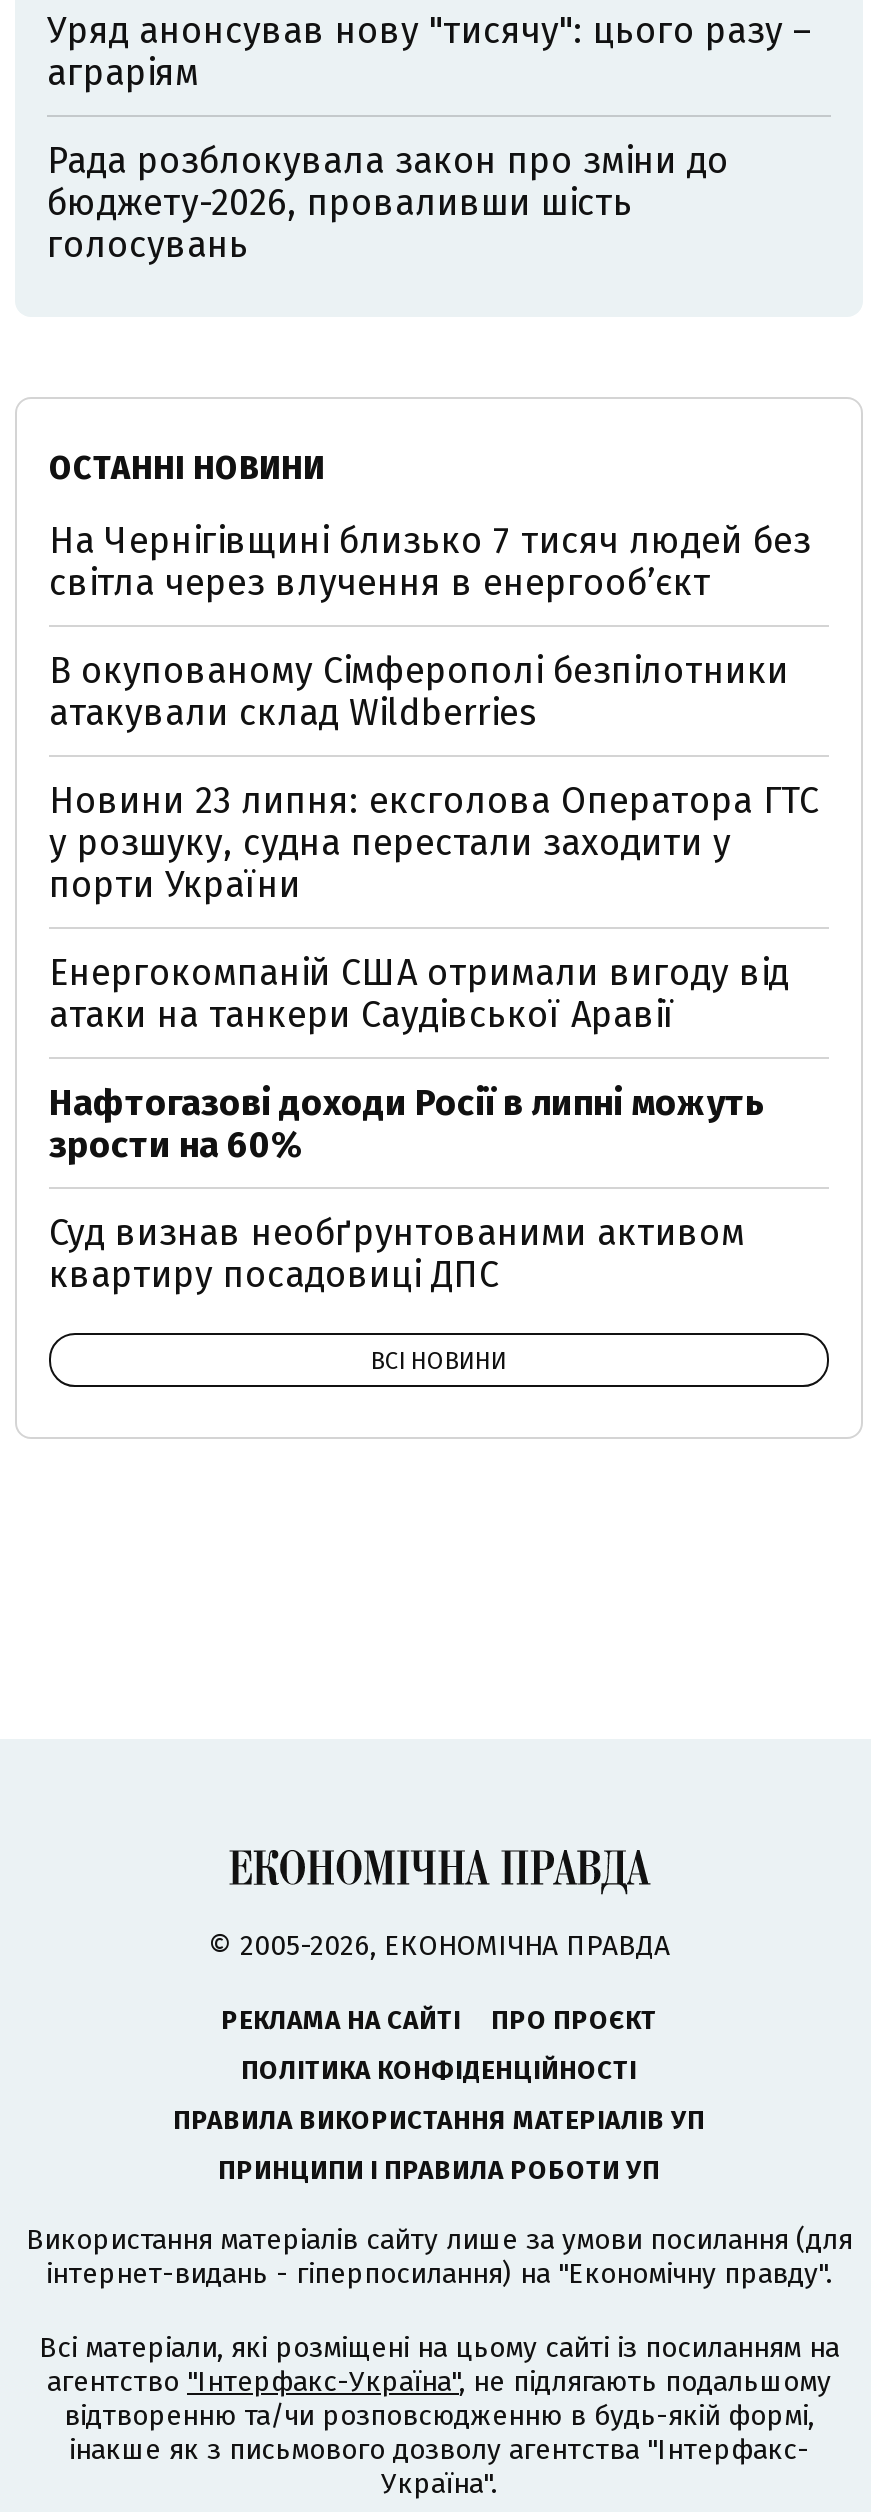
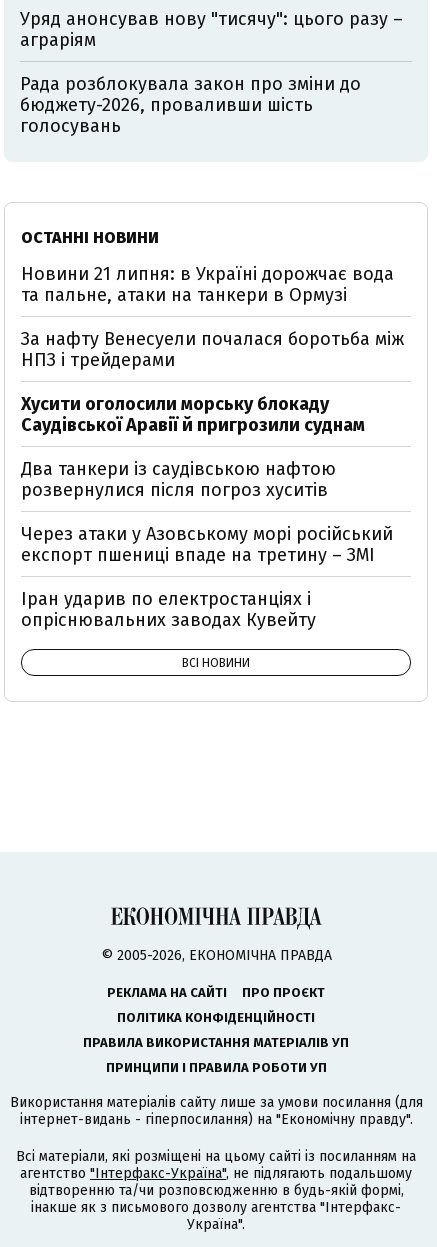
[49,519,811,605] На Чернігівщині близько 7 тисяч людей без | світла через влучення в енергообʼєкт -> [21,263,394,306] Новини 21 липня: в Україні дорожчає вода | та пальне, атаки на танкери в Ормузі
[49,649,789,735] В окупованому Сімферополі безпілотники | атакували склад Wildberries -> [21,328,404,371] За нафту Венесуели почалася боротьба між | НПЗ і трейдерами
[49,779,819,907] Новини 23 липня: ексголова Оператора ГТС | у розшуку, судна перестали заходити у | порти України -> [21,393,365,436] Хусити оголосили морську блокаду | Саудівської Аравії й пригрозили суднам
[49,951,789,1037] Енергокомпаній США отримали вигоду від | атаки на танкери Саудівської Аравії -> [21,458,336,501] Два танкери із саудівською нафтою | розвернулися після погроз хуситів
[49,1081,765,1167] Нафтогазові доходи Росії в липні можуть | зрости на 60% -> [21,523,393,566] Через атаки у Азовському морі російський | експорт пшениці впаде на третину – ЗМІ
[49,1211,745,1297] Суд визнав необґрунтованими активом | квартиру посадовиці ДПС -> [21,588,316,631] Іран ударив по електростанціях і | опріснювальних заводах Кувейту

